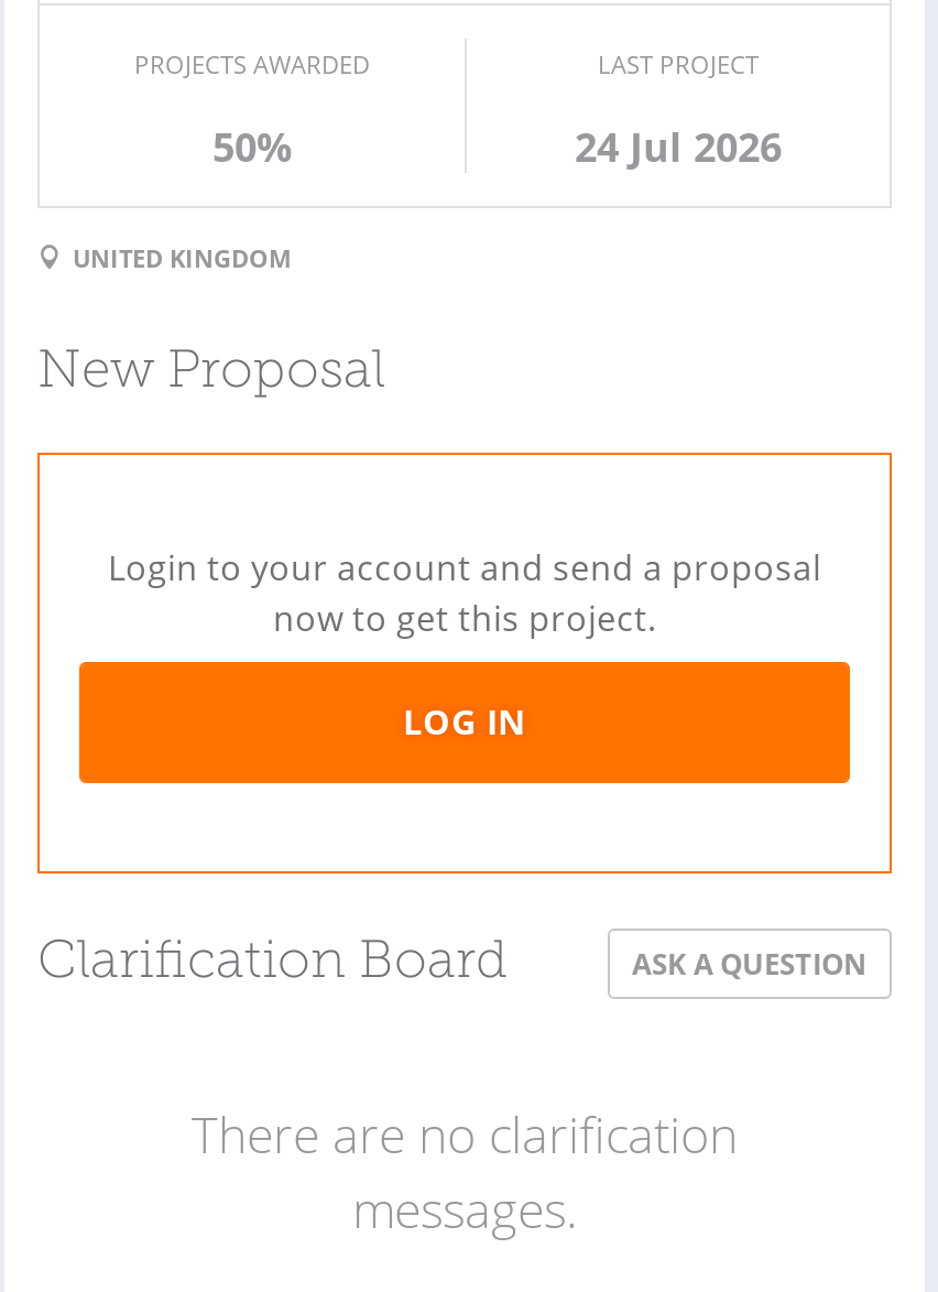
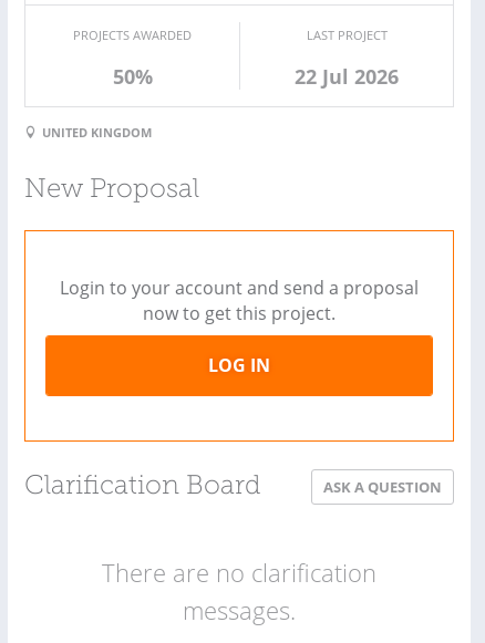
[575,120,782,173] 24 Jul 2026 -> [295,63,399,90] 22 Jul 2026

